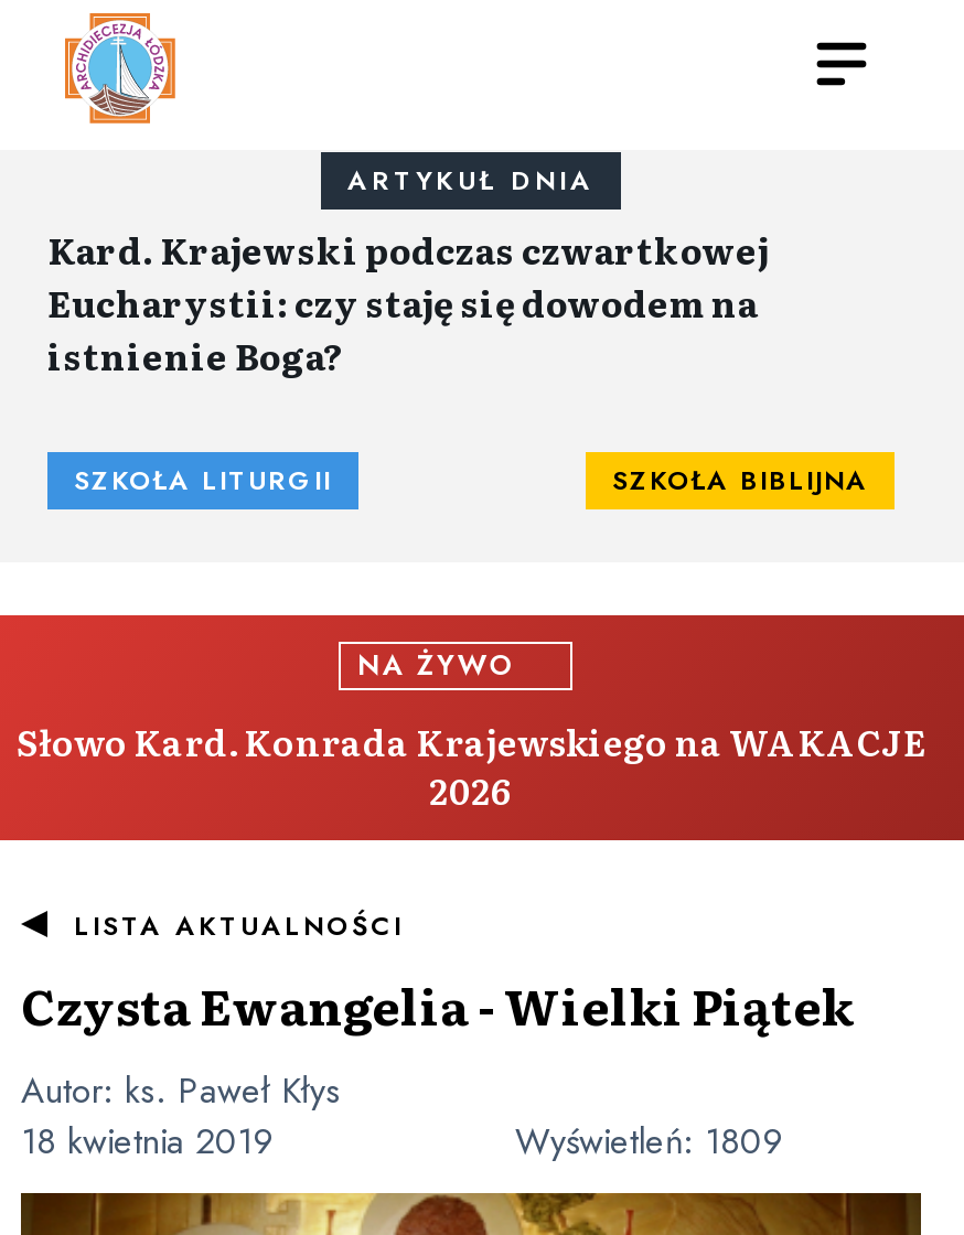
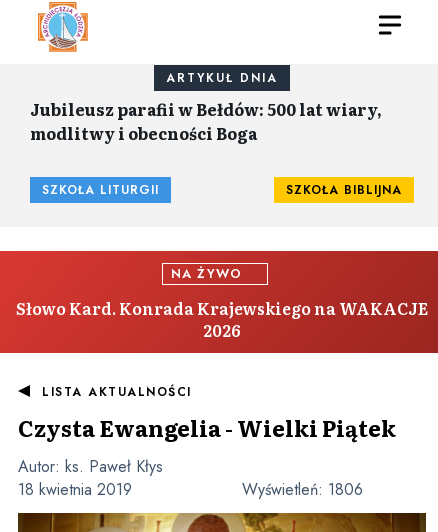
[47,223,769,382] Kard. Krajewski podczas czwartkowej | Eucharystii: czy staję się dowodem na | istnienie Boga? -> [30,97,382,145] Jubileusz parafii w Bełdów: 500 lat wiary, | modlitwy i obecności Boga
[515,1116,782,1167] Wyświetleń: 1809 -> [242,478,363,501] Wyświetleń: 1806

